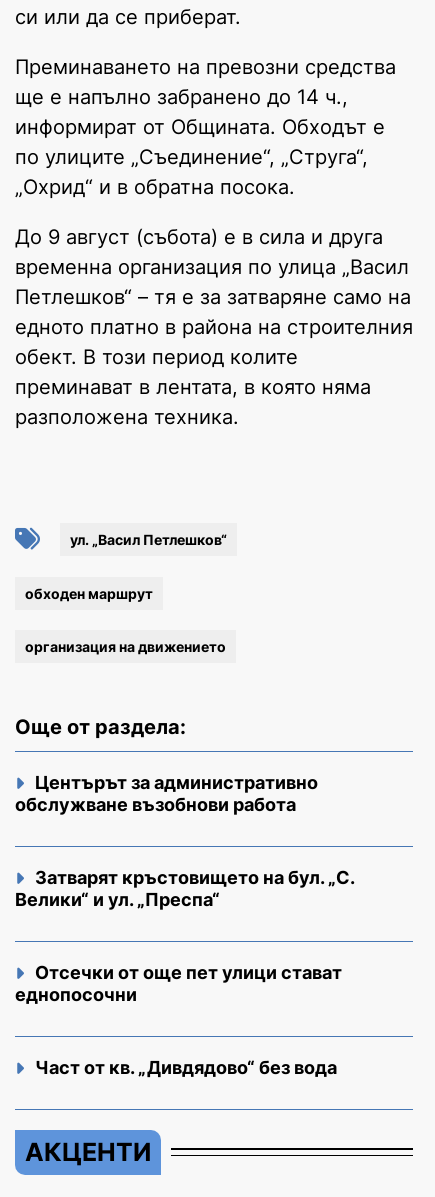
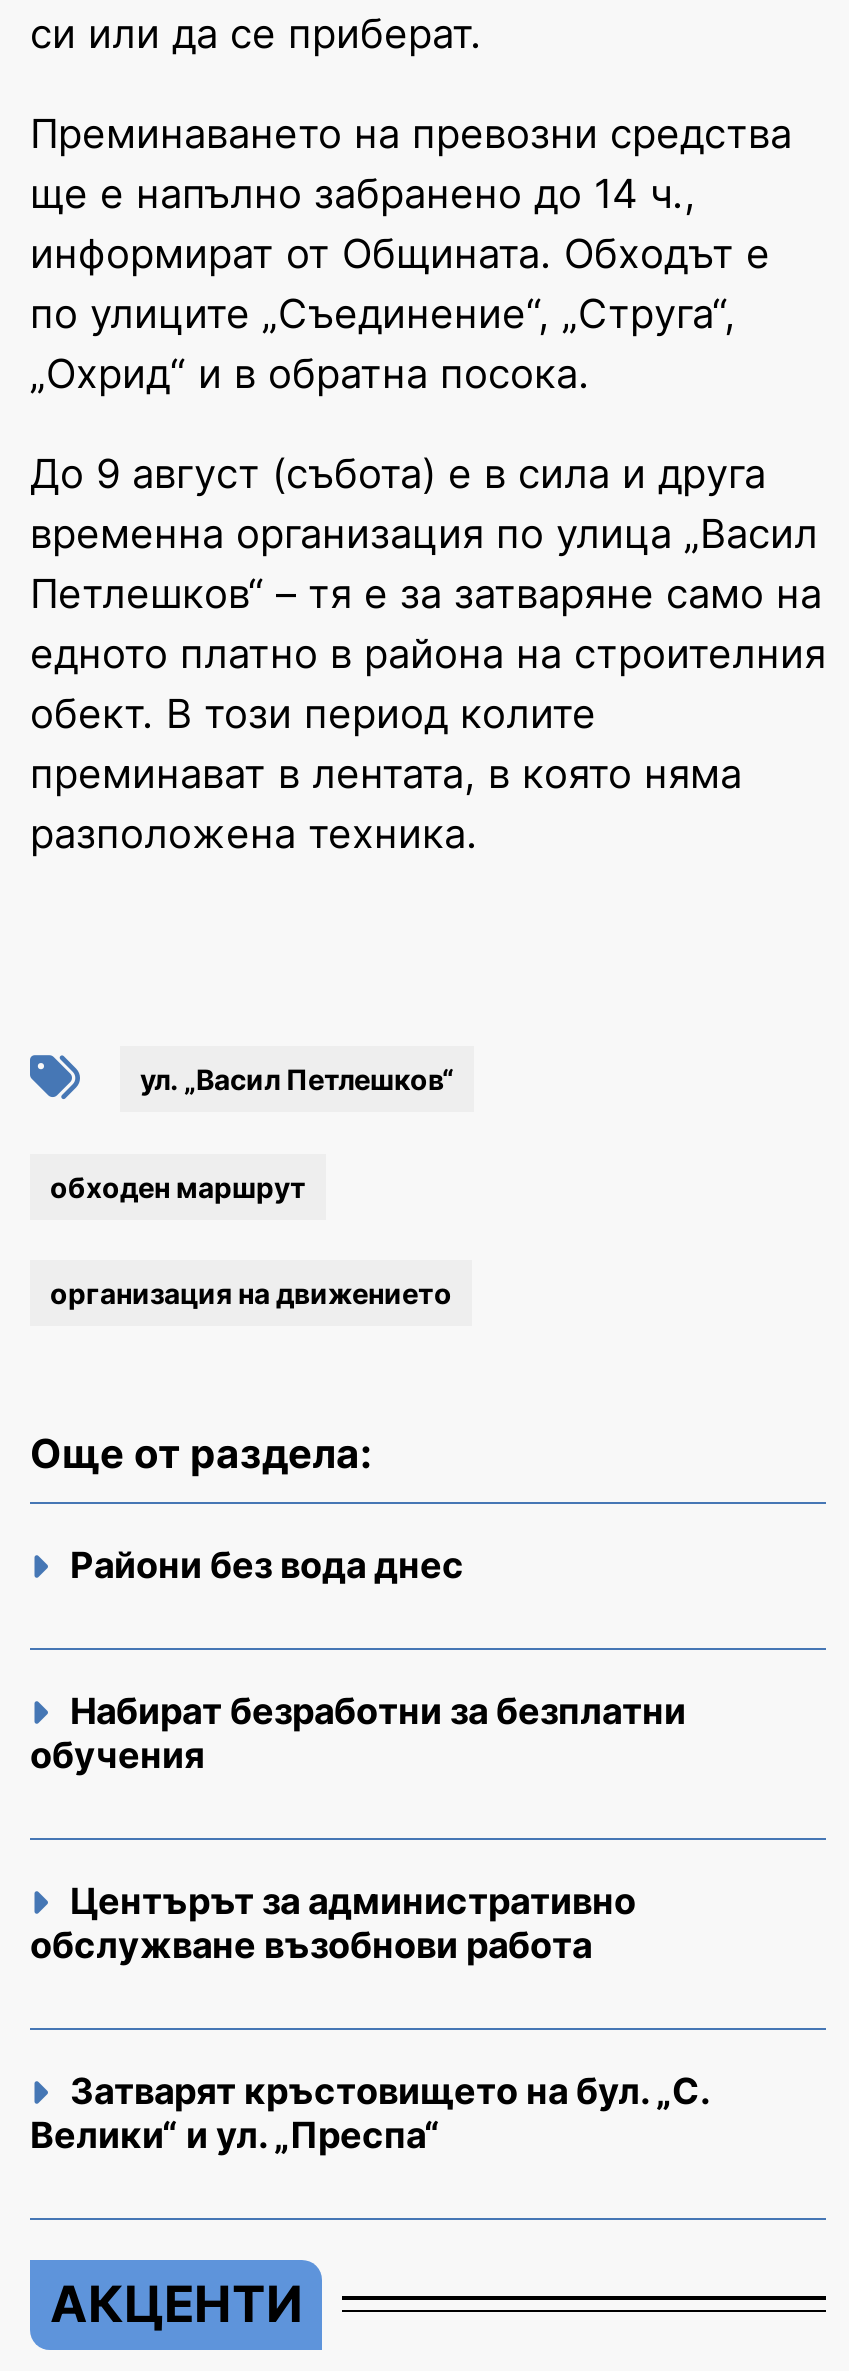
none -> [30,1543,686,1775] Райони без вода днес | Набират безработни за безплатни | обучения
moved [15,771,354,909] -> [30,1879,708,2155]: Центърът за административно | обслужване възобнови работа | Затварят кръстовището на бул. „С. | Велики“ и ул. „Преспа“
[15,961,342,1077] Отсечки от още пет улици стават | еднопосочни | Част от кв. „Дивдядово“ без вода -> none

